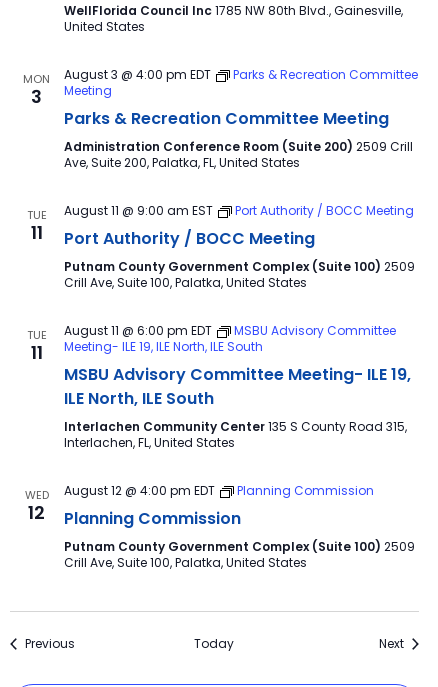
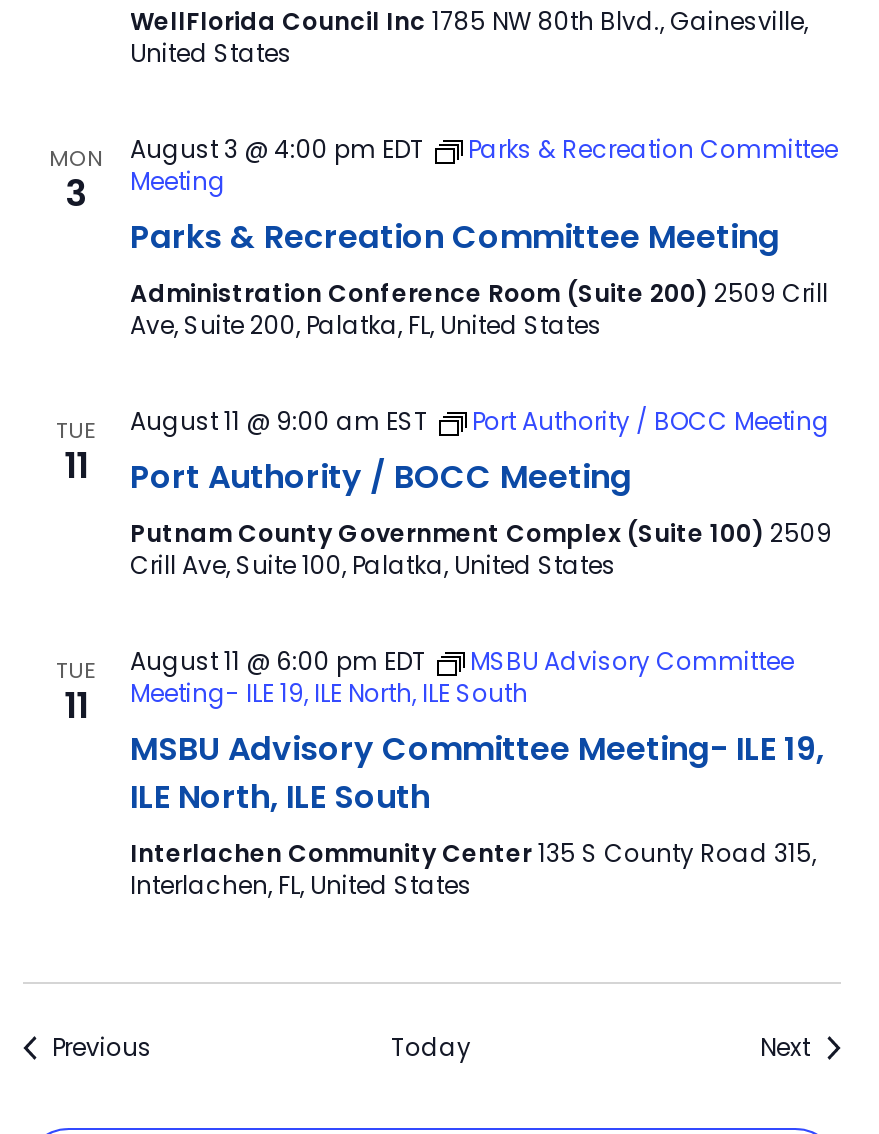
[24,487,48,525] WED | 12 -> none
[63,482,414,571] August 12 @ 4:00 pm EDT | Planning Commission | Planning Commission | Putnam County Government Complex (Suite 100) 2509 | Crill Ave, Suite 100, Palatka, United States -> none

